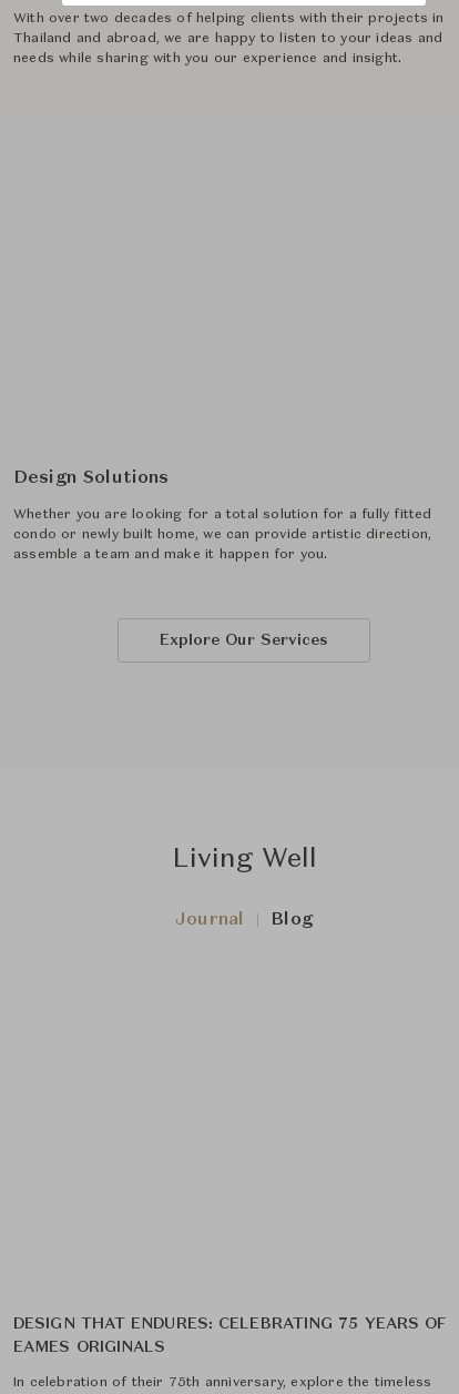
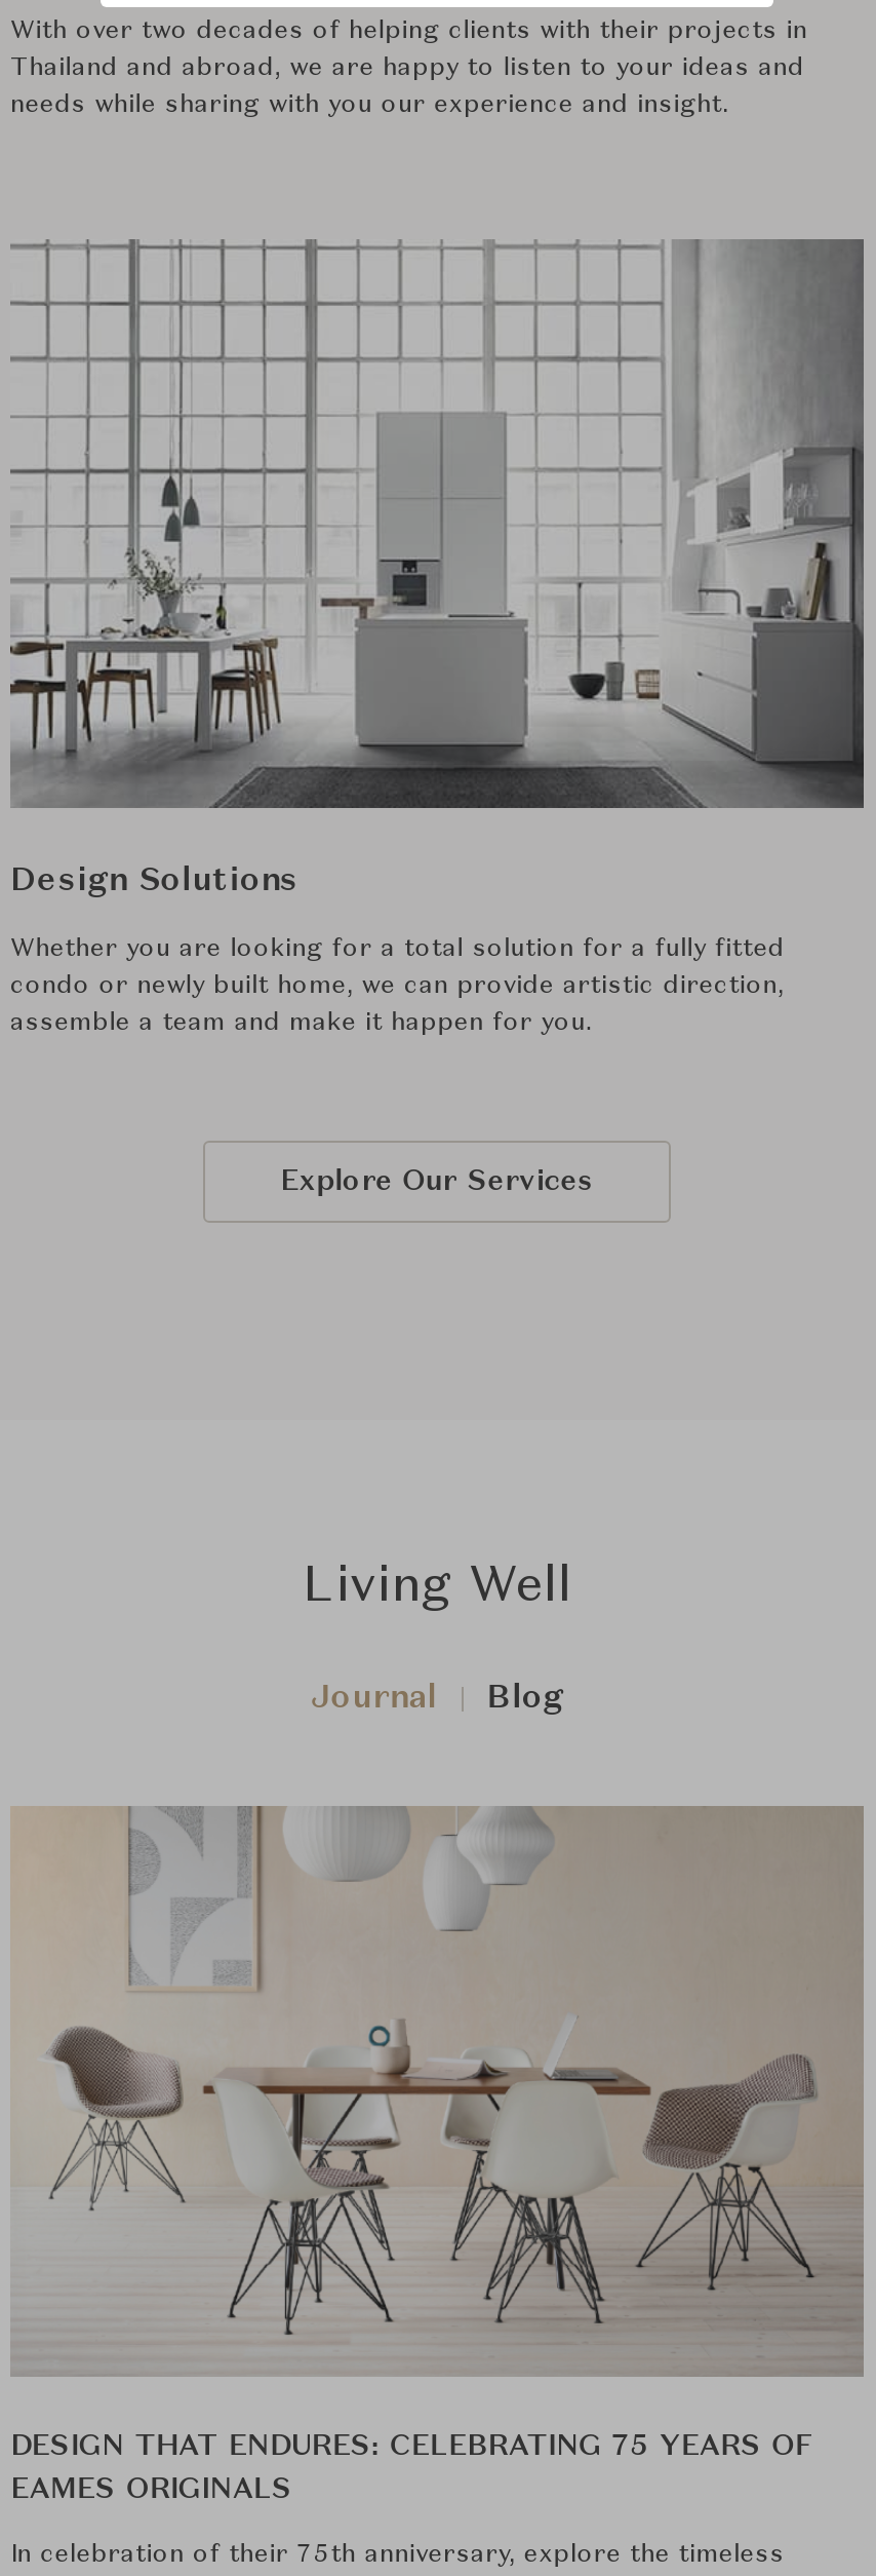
none -> [8,237,866,810] [image]
none -> [10,1804,866,2379] [image]

